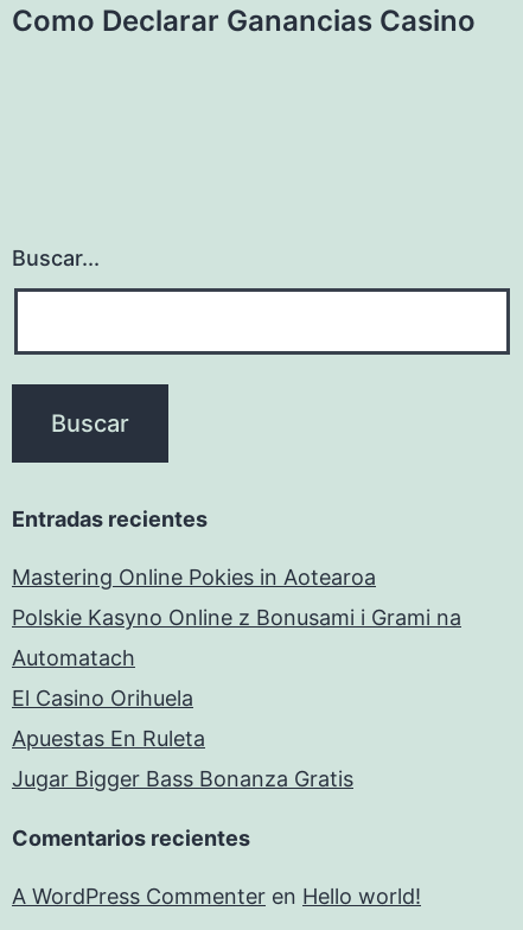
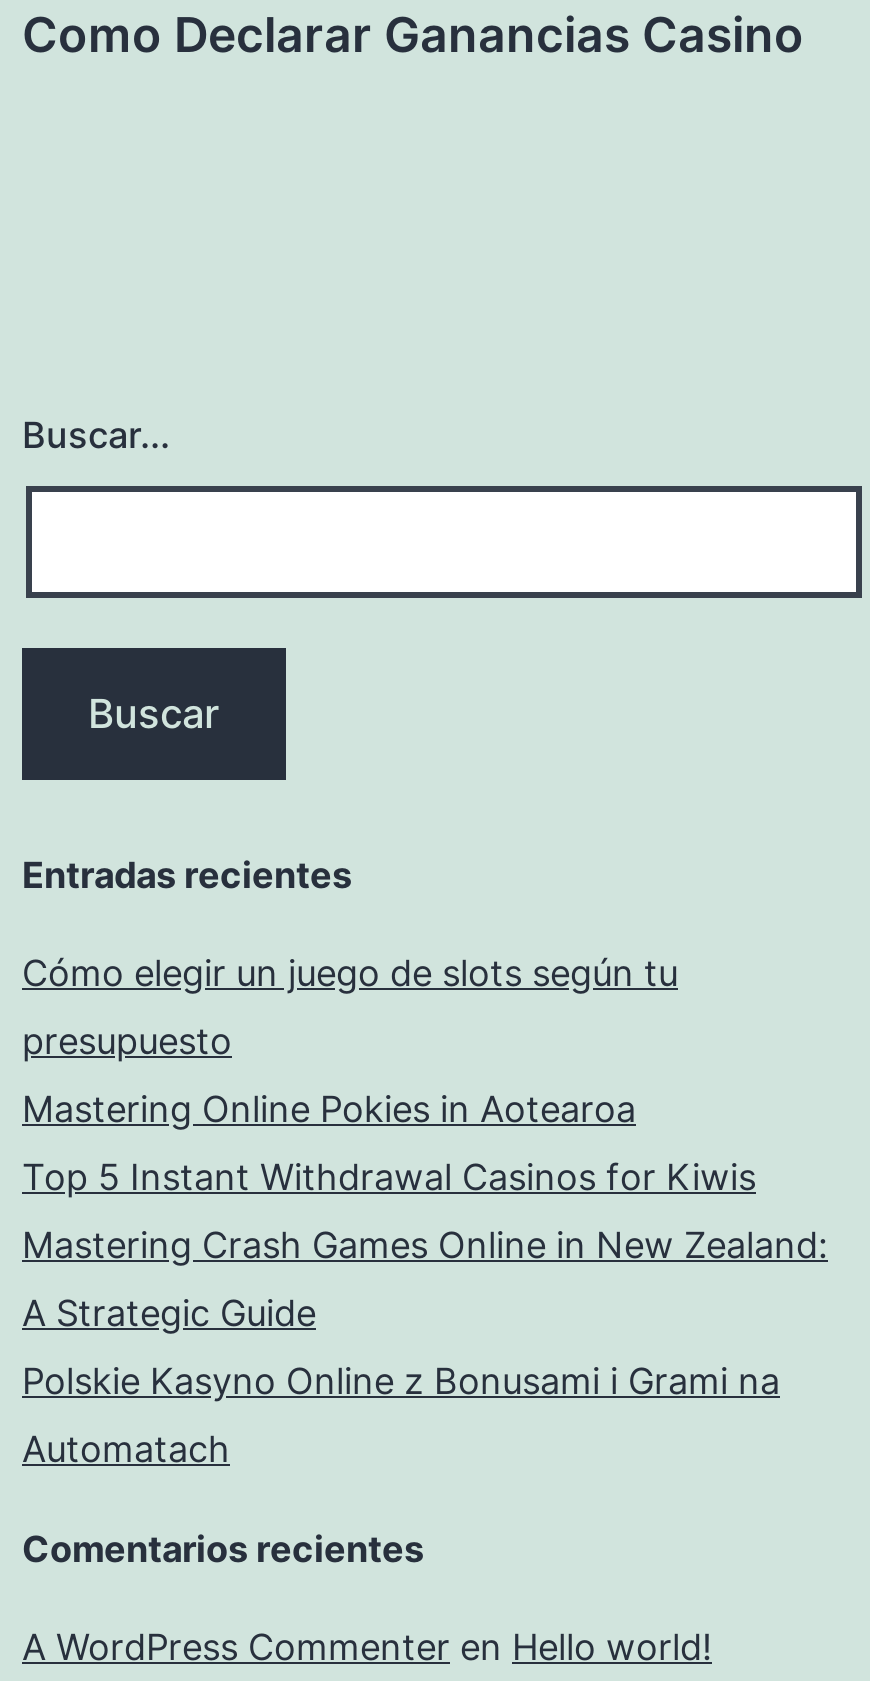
none -> [22,952,678,1062] Cómo elegir un juego de slots según tu | presupuesto
none -> [22,1156,828,1334] Top 5 Instant Withdrawal Casinos for Kiwis | Mastering Crash Games Online in New Zealand: | A Strategic Guide
moved [12,605,461,670] -> [22,1360,780,1470]: Polskie Kasyno Online z Bonusami i Grami na | Automatach
[12,686,353,791] El Casino Orihuela | Apuestas En Ruleta | Jugar Bigger Bass Bonanza Gratis -> none

